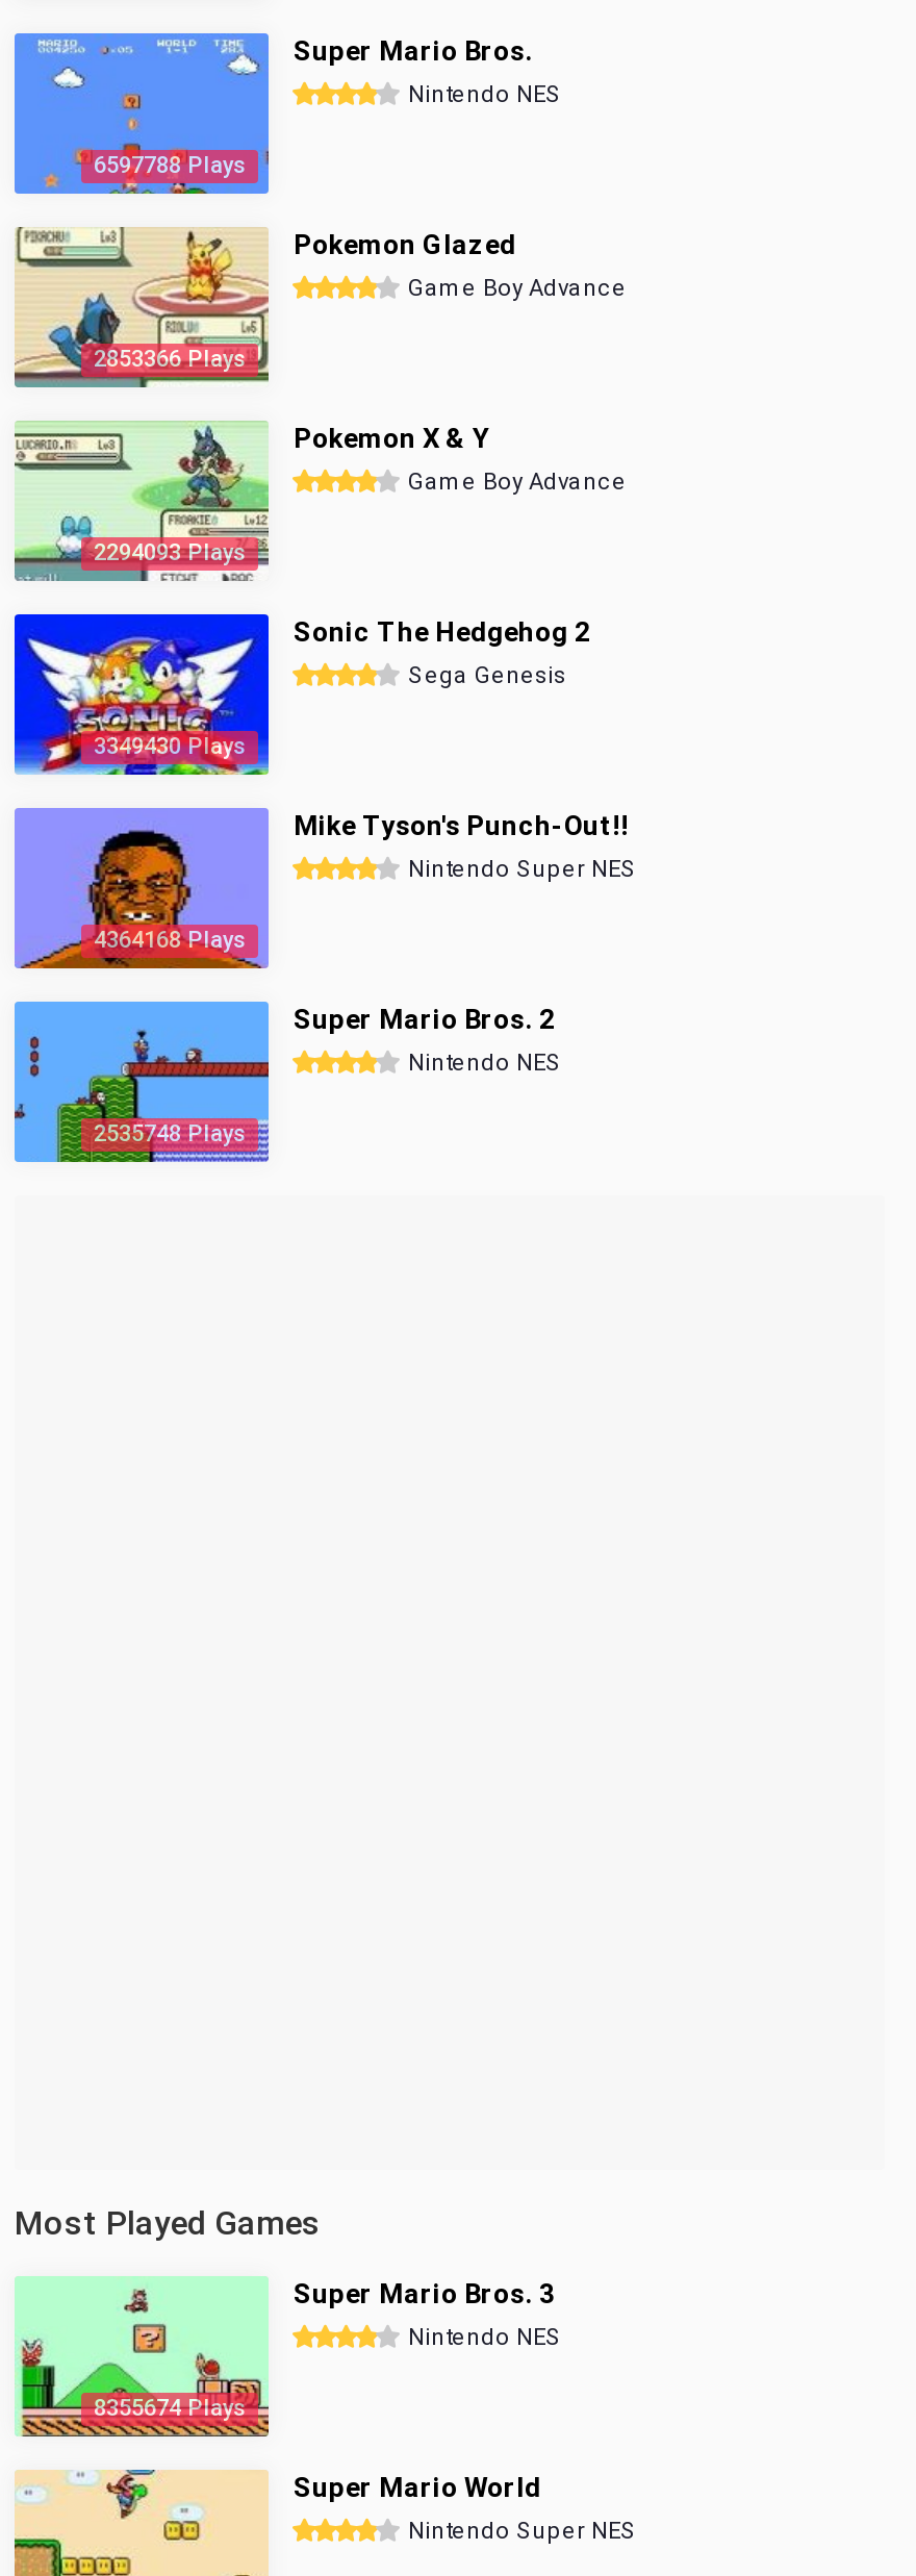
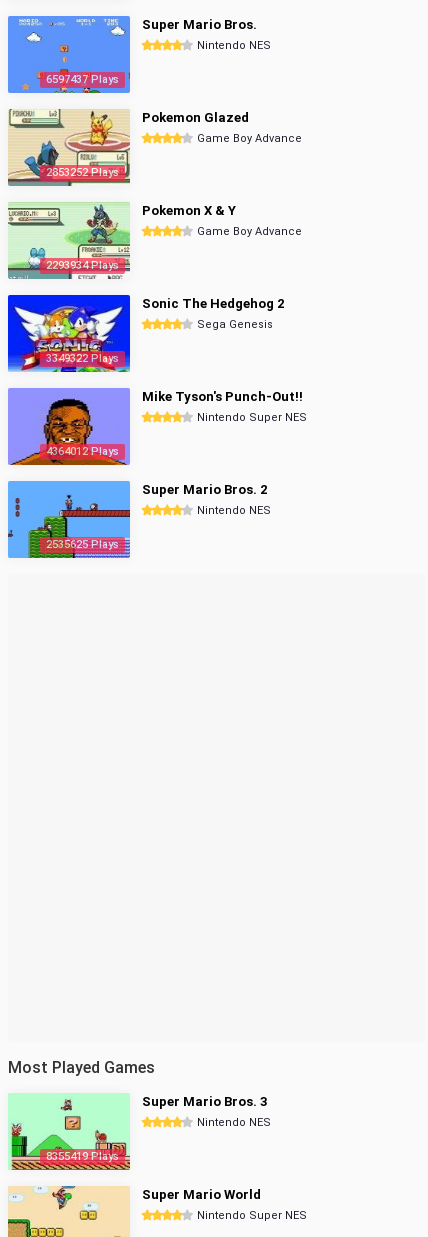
[94,152,246,179] 6597788 Plays -> [46,73,119,86] 6597437 Plays
[94,346,246,373] 2853366 Plays -> [46,166,119,179] 2853252 Plays
[94,539,246,566] 2294093 Plays -> [46,259,119,272] 2293934 Plays
[94,733,246,760] 3349430 Plays -> [46,352,119,365] 3349322 Plays
[94,927,246,954] 4364168 Plays -> [46,445,119,458] 4364012 Plays
[94,1120,246,1147] 2535748 Plays -> [46,538,119,551] 2535625 Plays
[94,2395,246,2422] 8355674 Plays -> [46,1150,119,1163] 8355419 Plays

